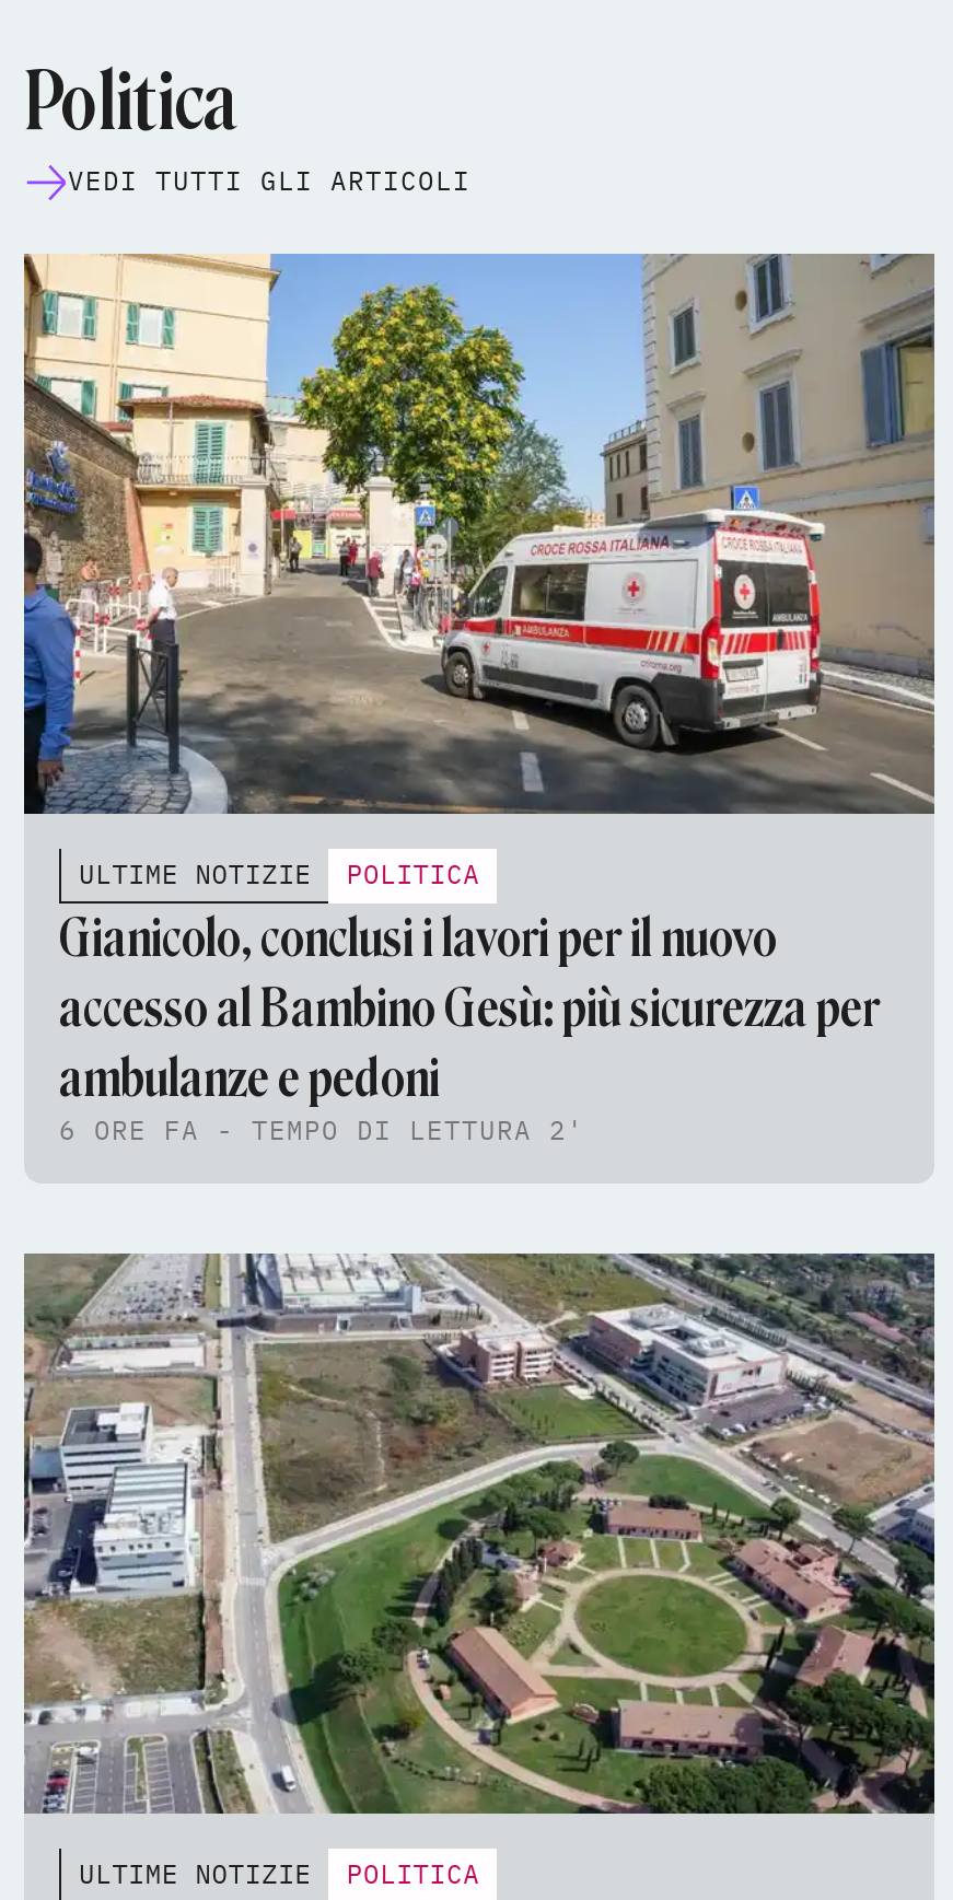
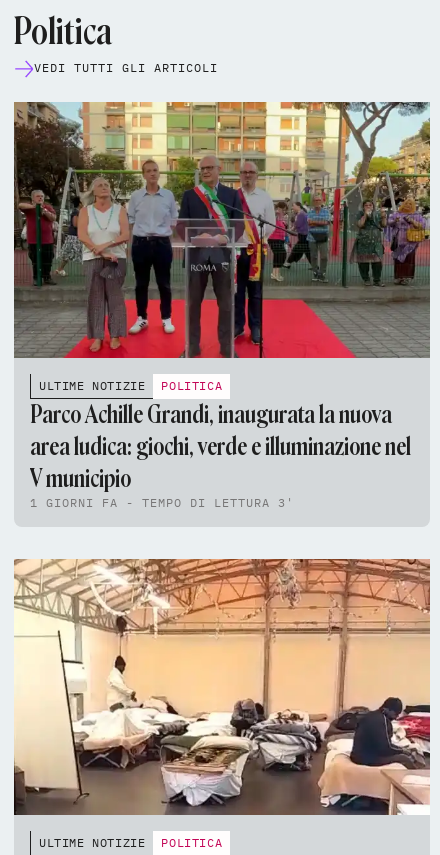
[22,252,937,816] [image] -> [13,101,430,359] [image]
[59,905,880,1146] Gianicolo, conclusi i lavori per il nuovo | accesso al Bambino Gesù: più sicurezza per | ambulanze e pedoni | 6 ORE FA - TEMPO DI LETTURA 2' -> [30,400,411,510] Parco Achille Grandi, inaugurata la nuova | area ludica: giochi, verde e illuminazione nel | V municipio | 1 GIORNI FA - TEMPO DI LETTURA 3'
[22,1251,937,1816] [image] -> [14,558,431,815] [image]

